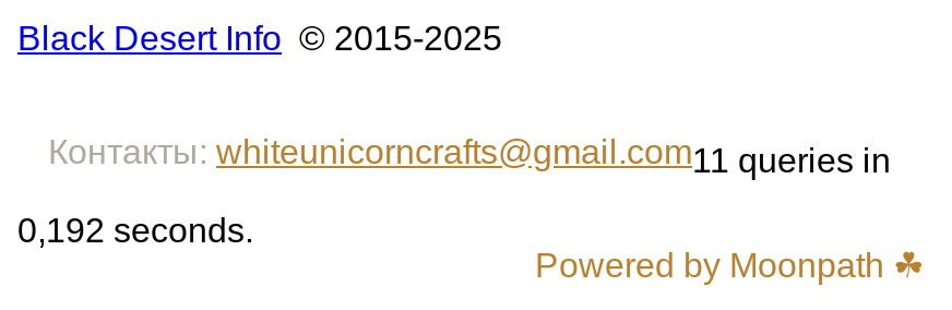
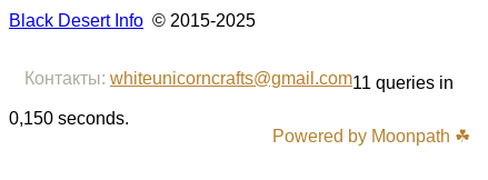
[17,212,253,249] 0,192 seconds. -> [9,109,129,128] 0,150 seconds.

